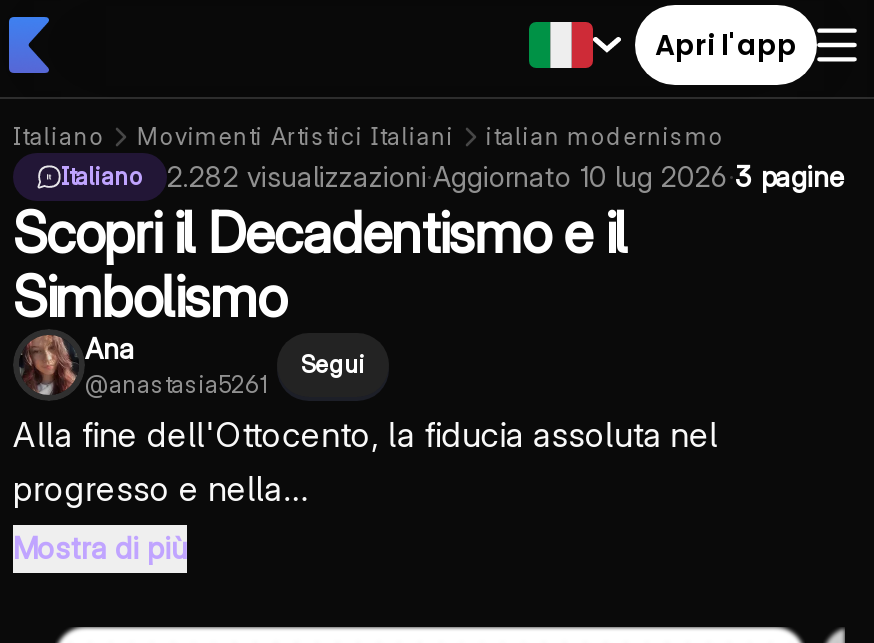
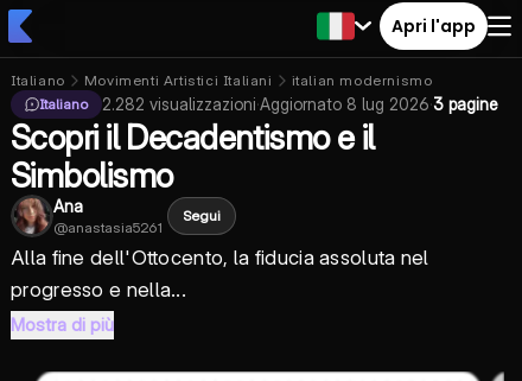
[167,159,843,193] 2.282 visualizzazioni · Aggiornato 10 lug 2026 · 3 pagine -> [102,94,497,114] 2.282 visualizzazioni · Aggiornato 8 lug 2026 · 3 pagine

